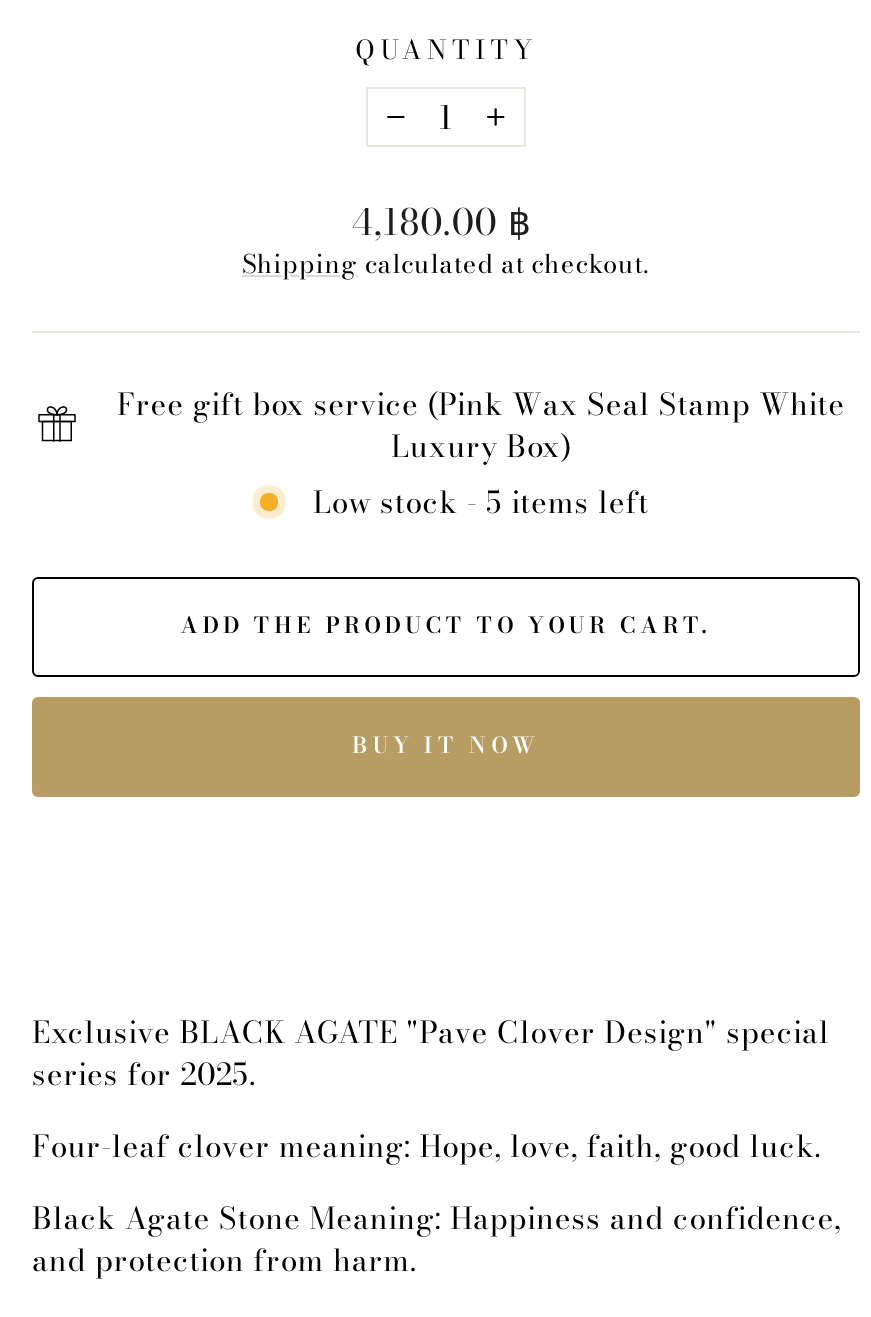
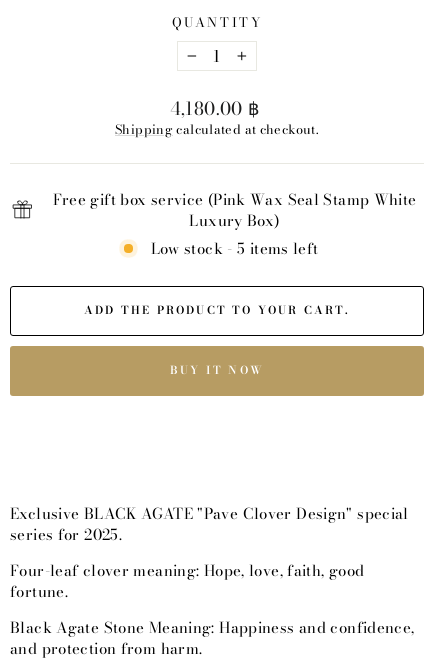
[32,1122,821,1168] Four-leaf clover meaning: Hope, love, faith, good luck. -> [10,559,364,603] Four-leaf clover meaning: Hope, love, faith, good | fortune.

